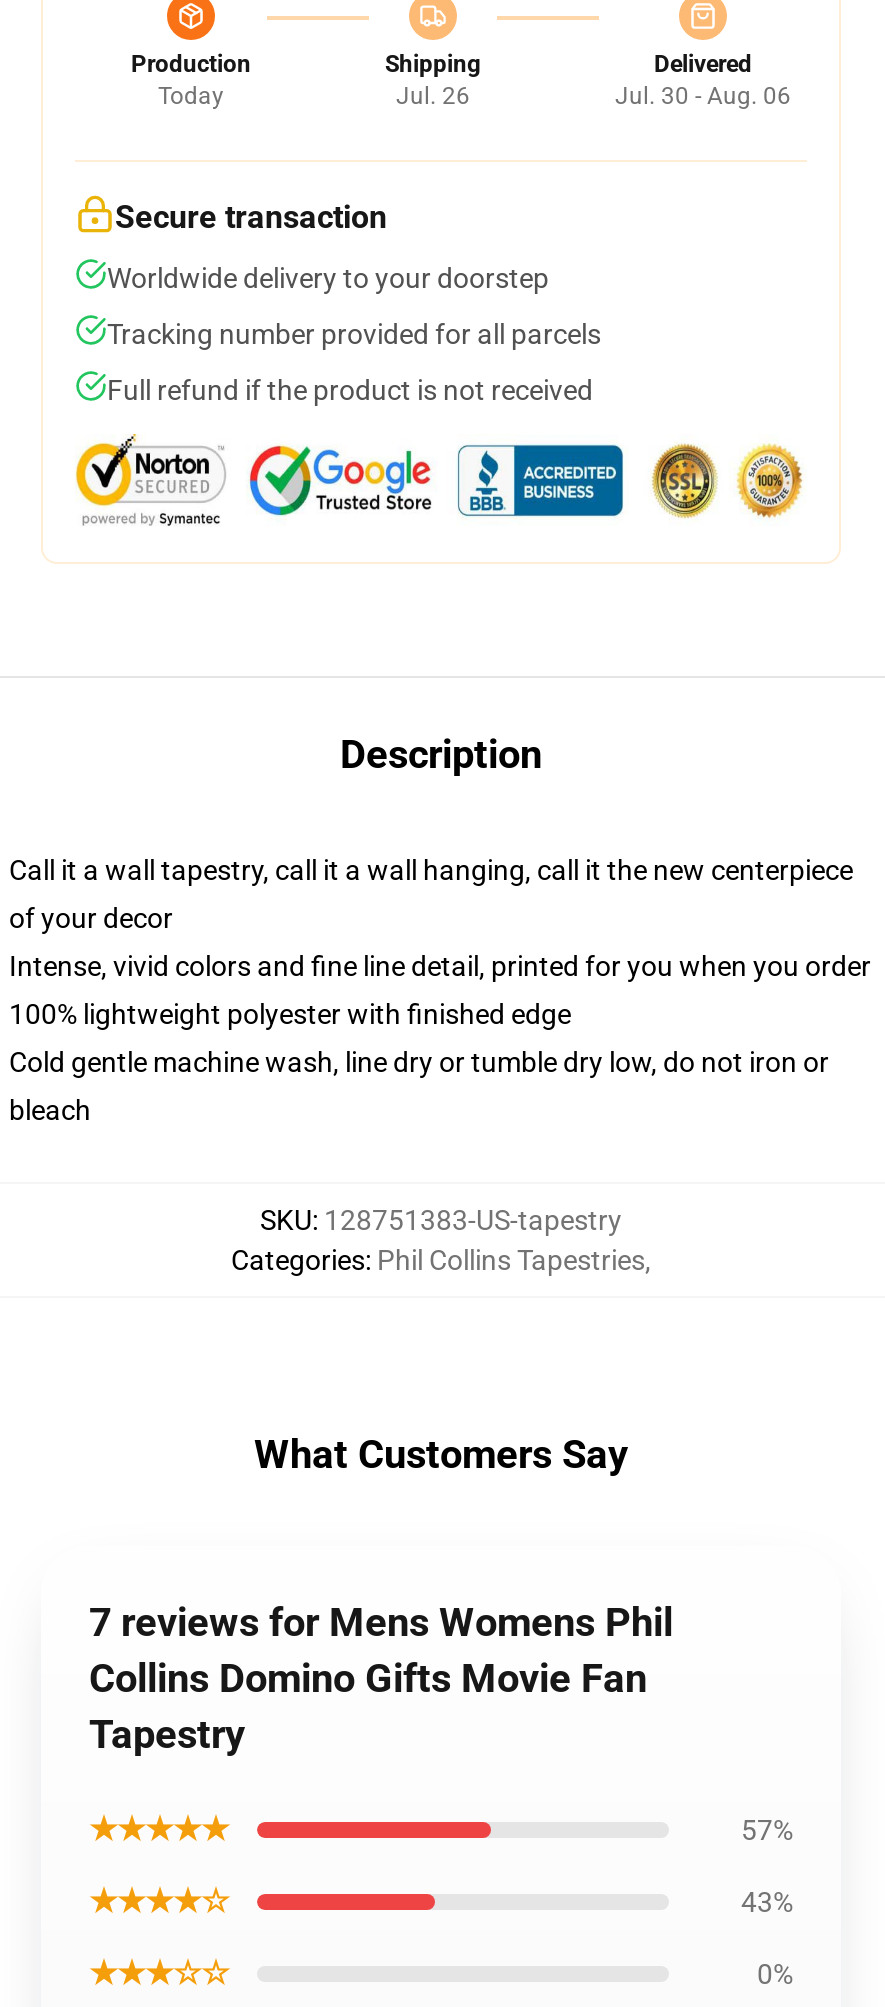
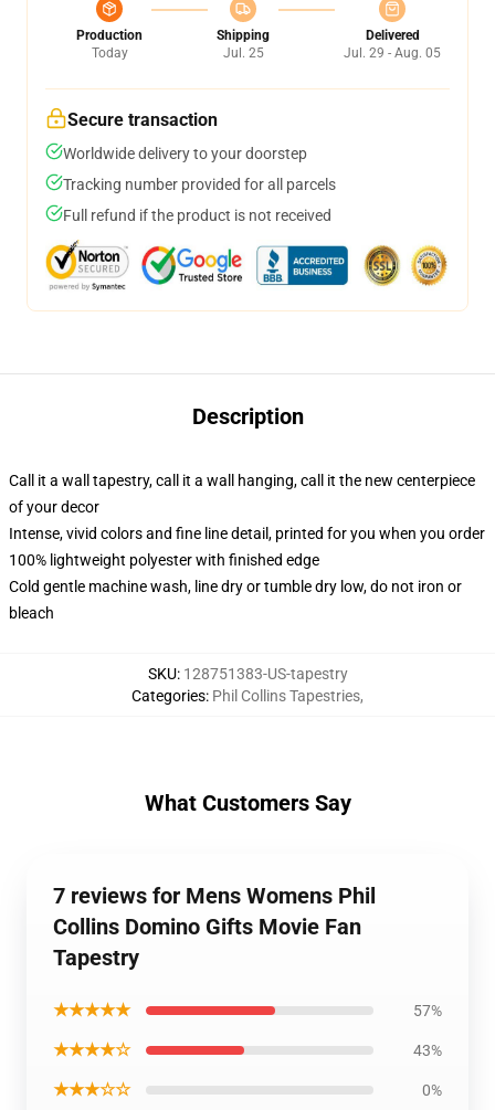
[396,82,470,110] Jul. 26 -> [223,45,264,61] Jul. 25
[615,82,791,110] Jul. 30 - Aug. 06 -> [344,45,441,61] Jul. 29 - Aug. 05

